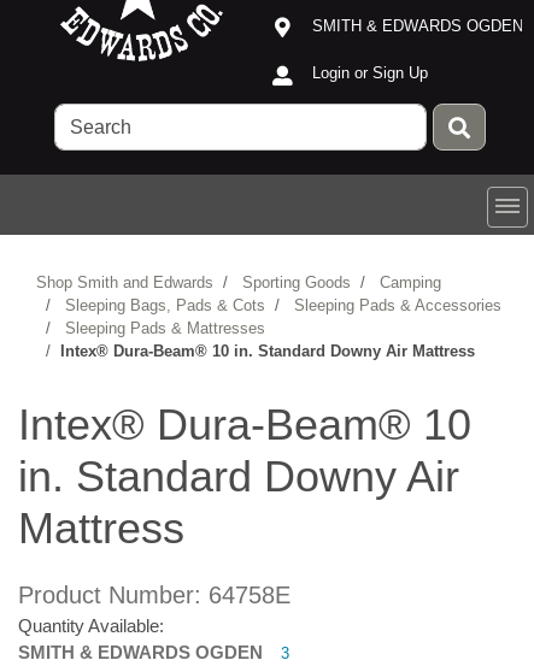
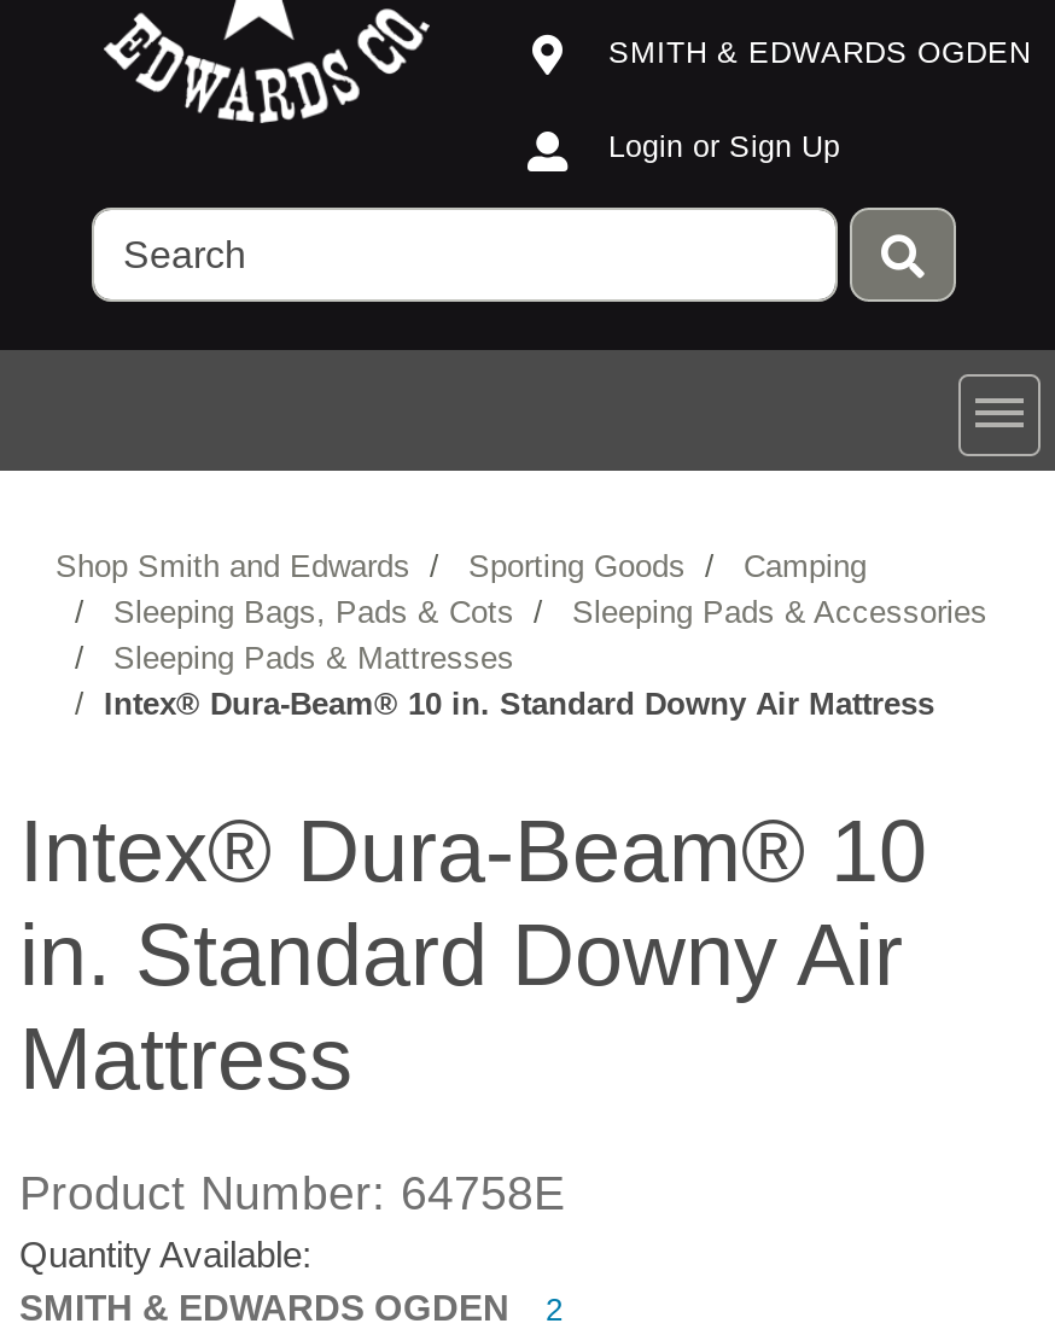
[18,642,289,662] SMITH & EDWARDS OGDEN 3 -> [19,1287,563,1328] SMITH & EDWARDS OGDEN 2

